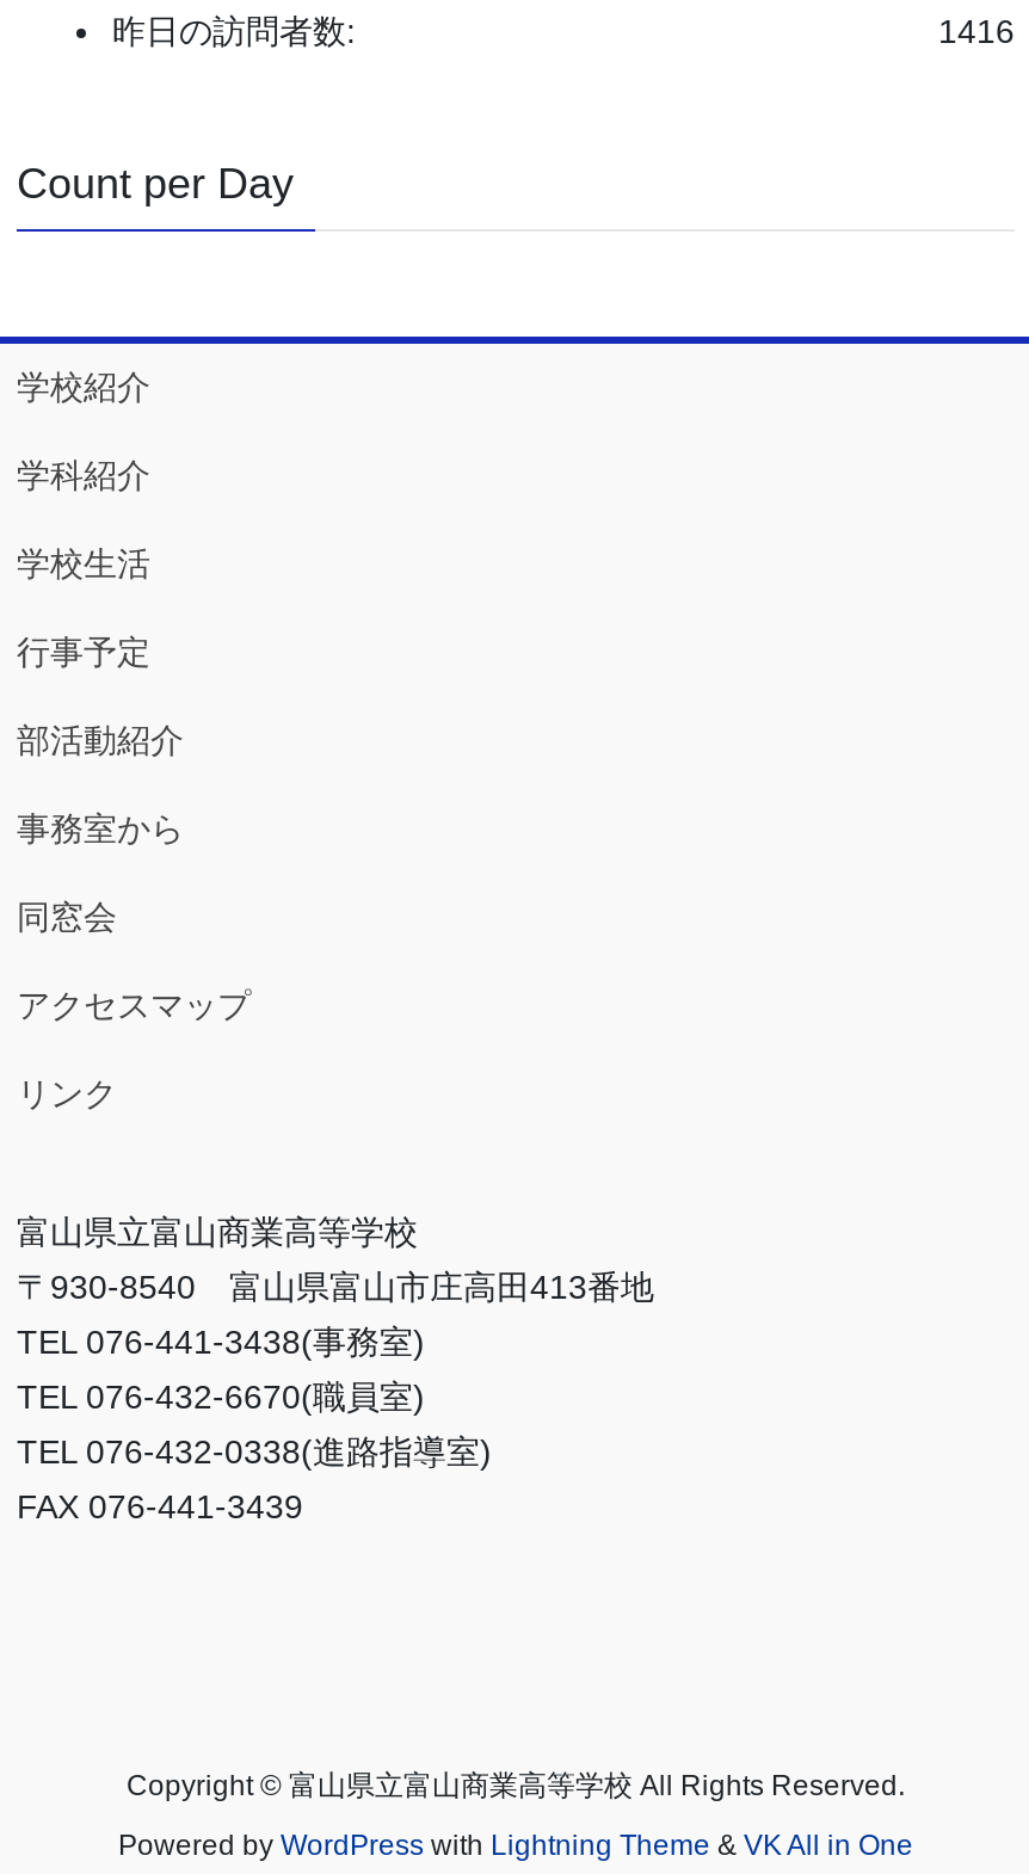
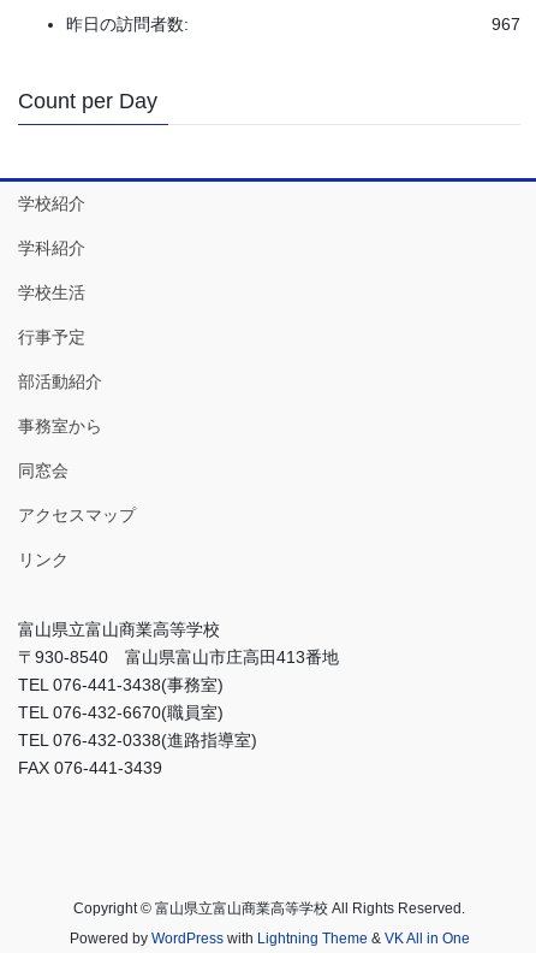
[938,12,1015,50] 1416 -> [492,14,520,34] 967

